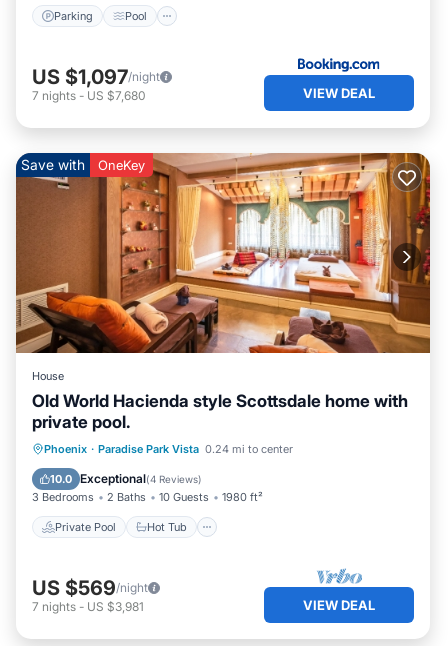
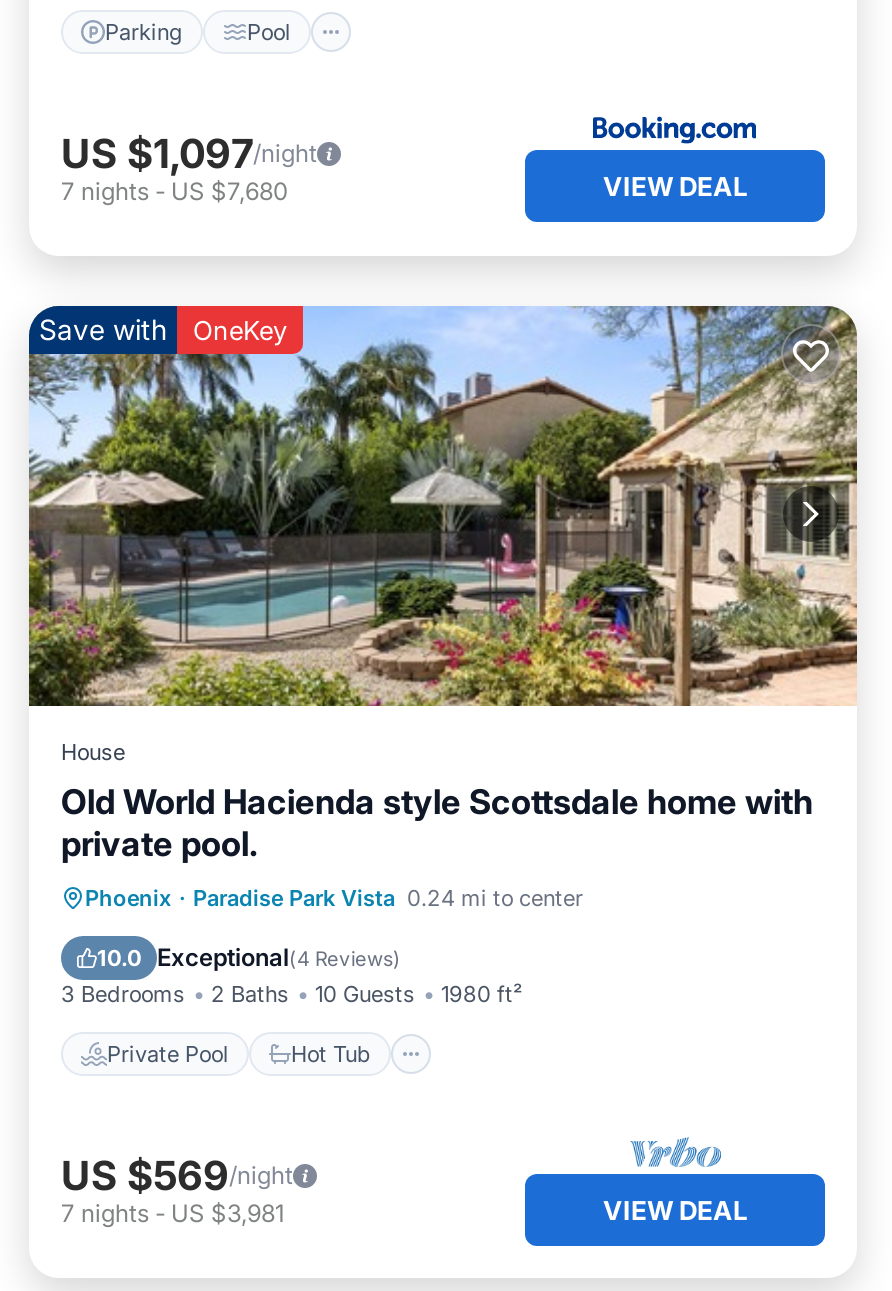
[15,152,431,354] [image] -> [27,304,859,708] [image]

